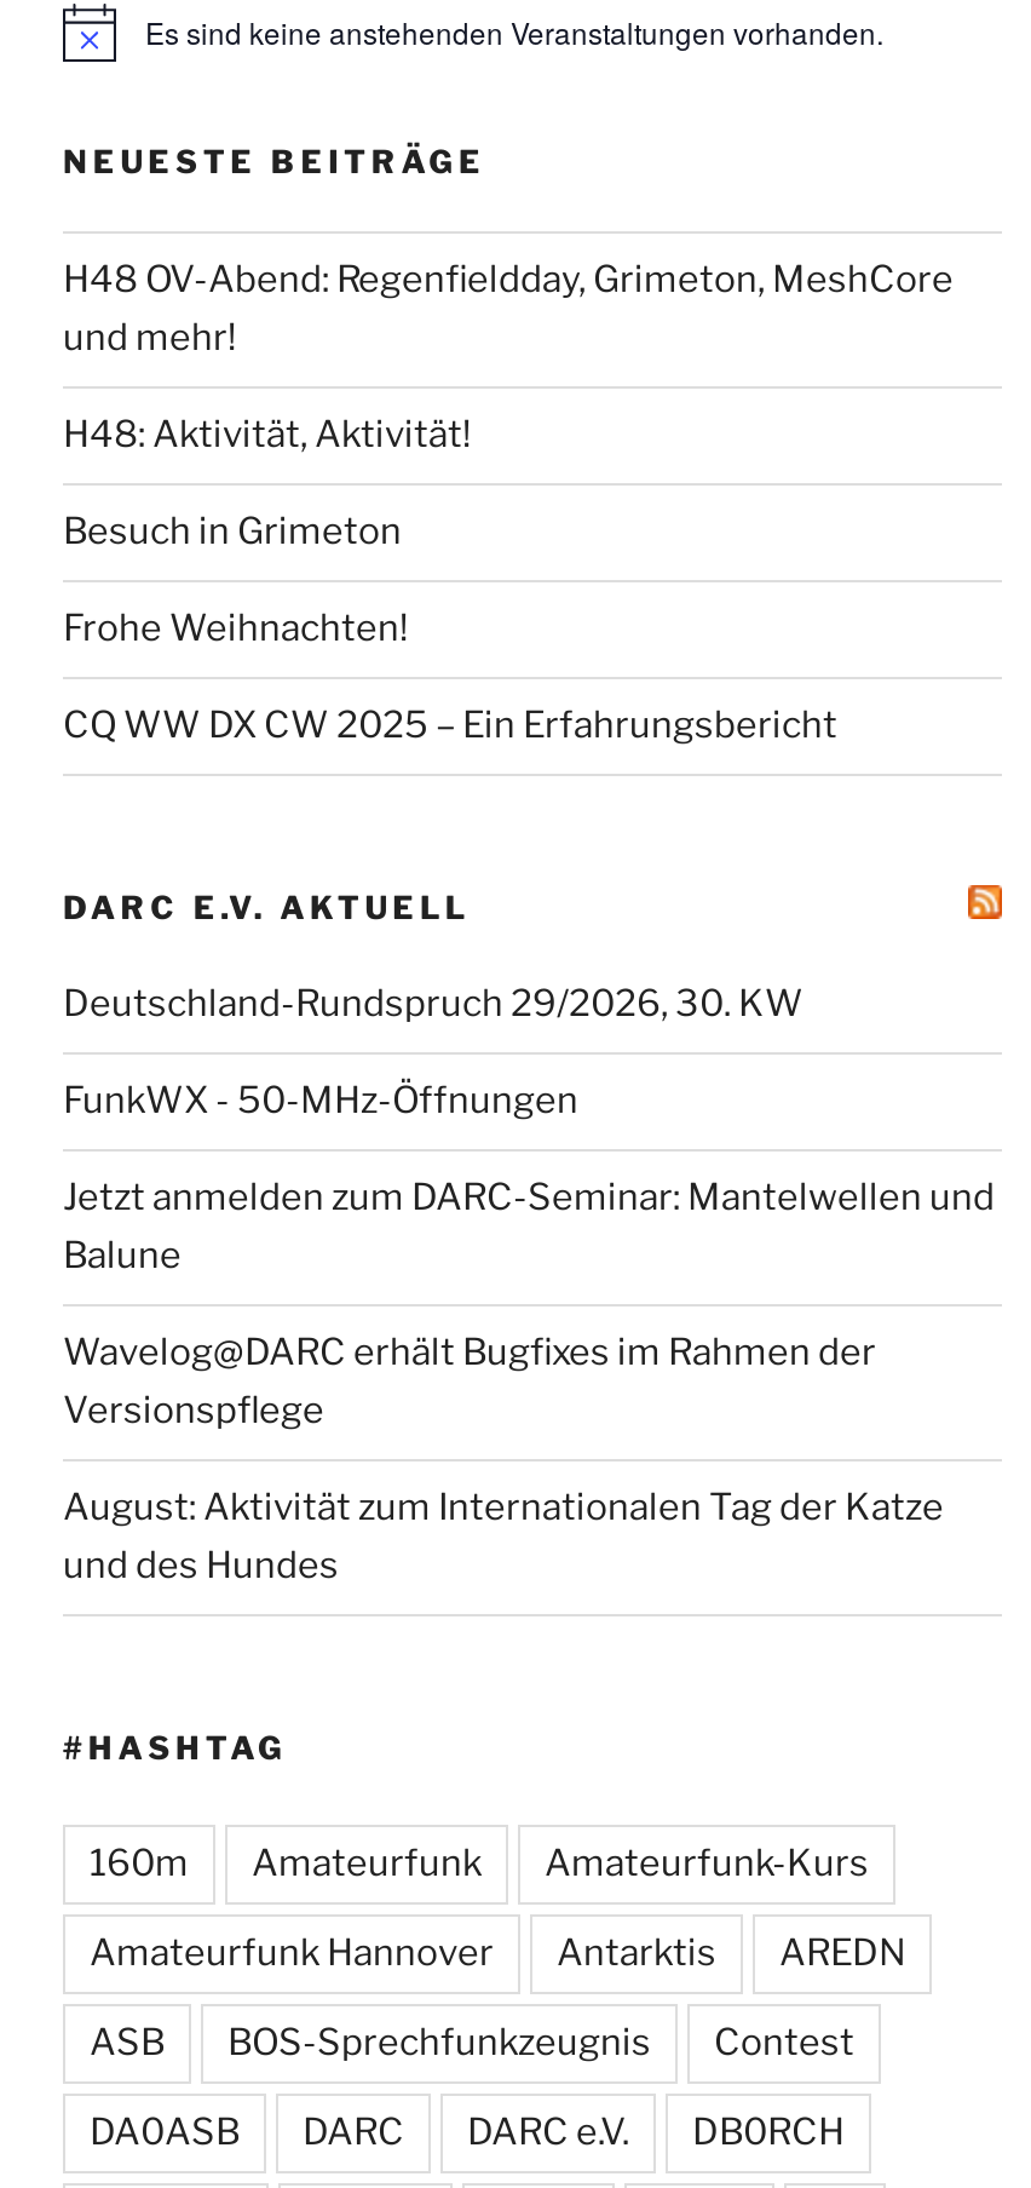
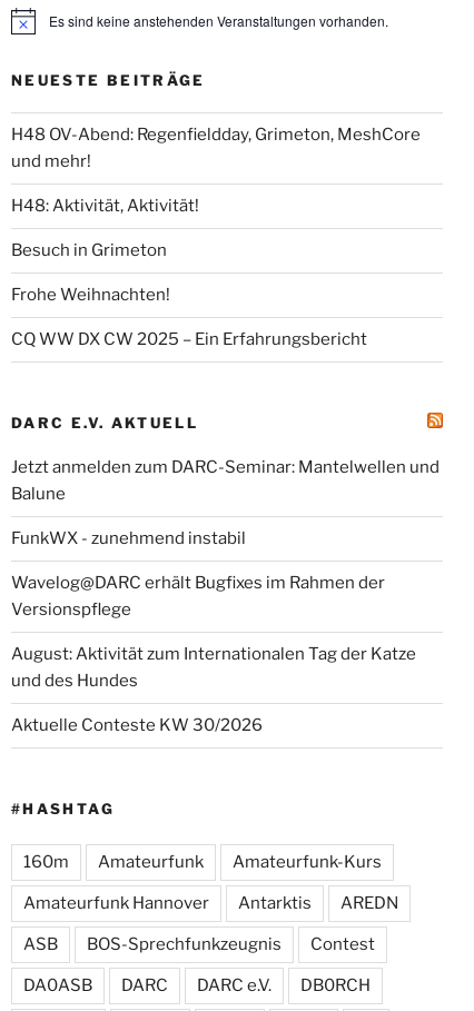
[63,982,804,1123] Deutschland-Rundspruch 29/2026, 30. KW | FunkWX - 50-MHz-Öffnungen -> none
moved [63,1176,995,1278] -> [11,457,440,504]: Jetzt anmelden zum DARC-Seminar: Mantelwellen und | Balune
none -> [11,529,246,549] FunkWX - zunehmend instabil
moved [63,1331,944,1588] -> [11,573,416,691]: Wavelog@DARC erhält Bugfixes im Rahmen der | Versionspflege | August: Aktivität zum Internationalen Tag der Katze | und des Hundes
none -> [11,715,263,735] Aktuelle Conteste KW 30/2026

